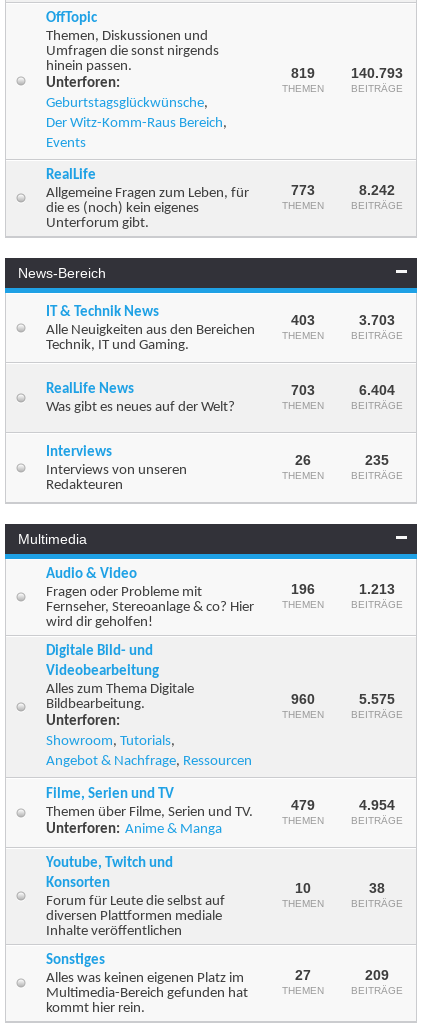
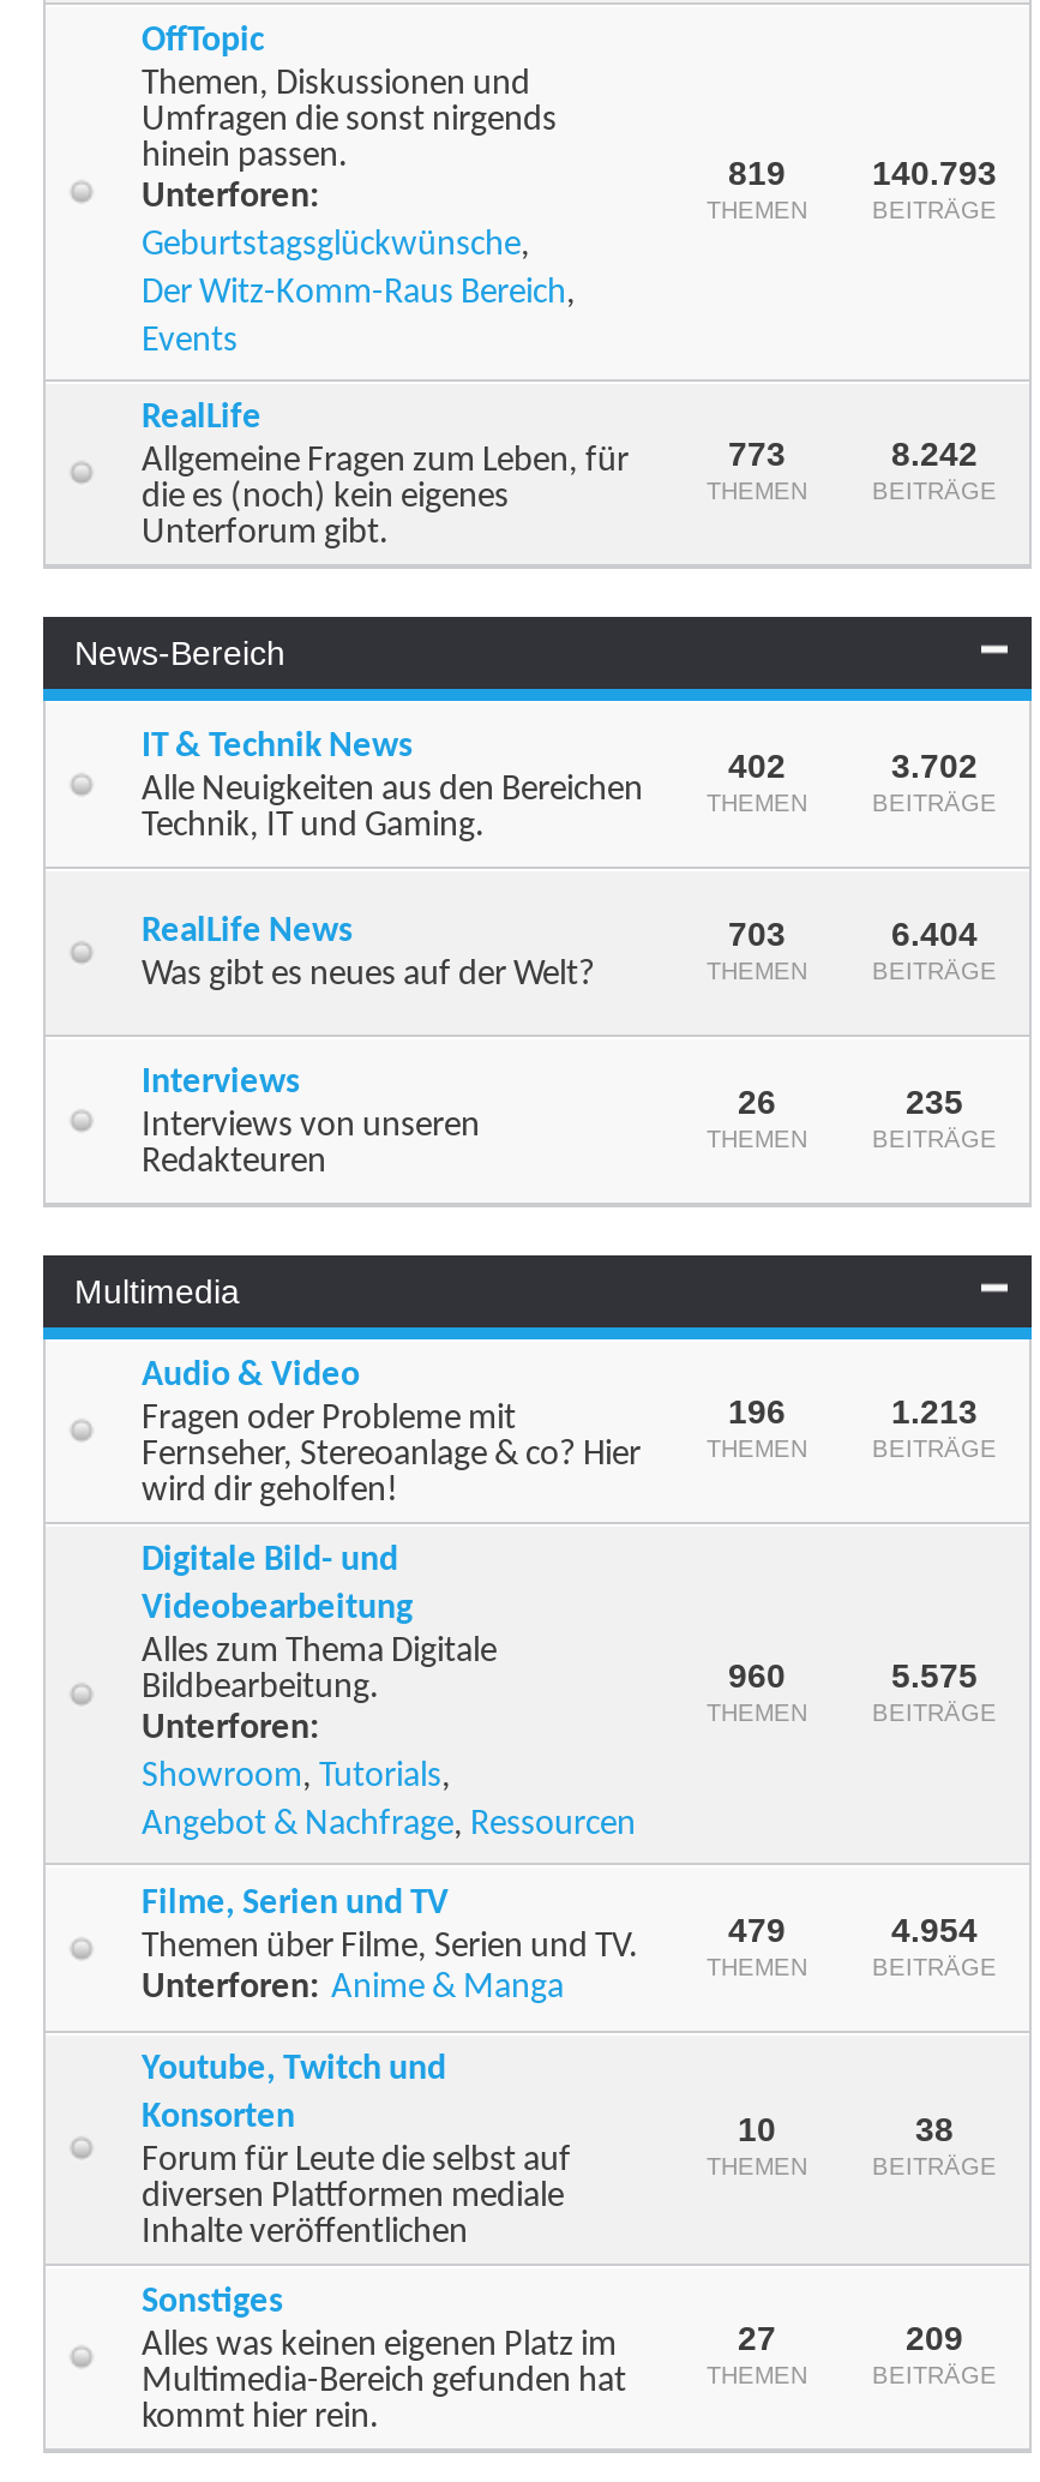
[290,312,314,328] 403 -> [728,747,786,785] 402
[358,312,394,328] 3.703 -> [891,747,978,785] 3.702

